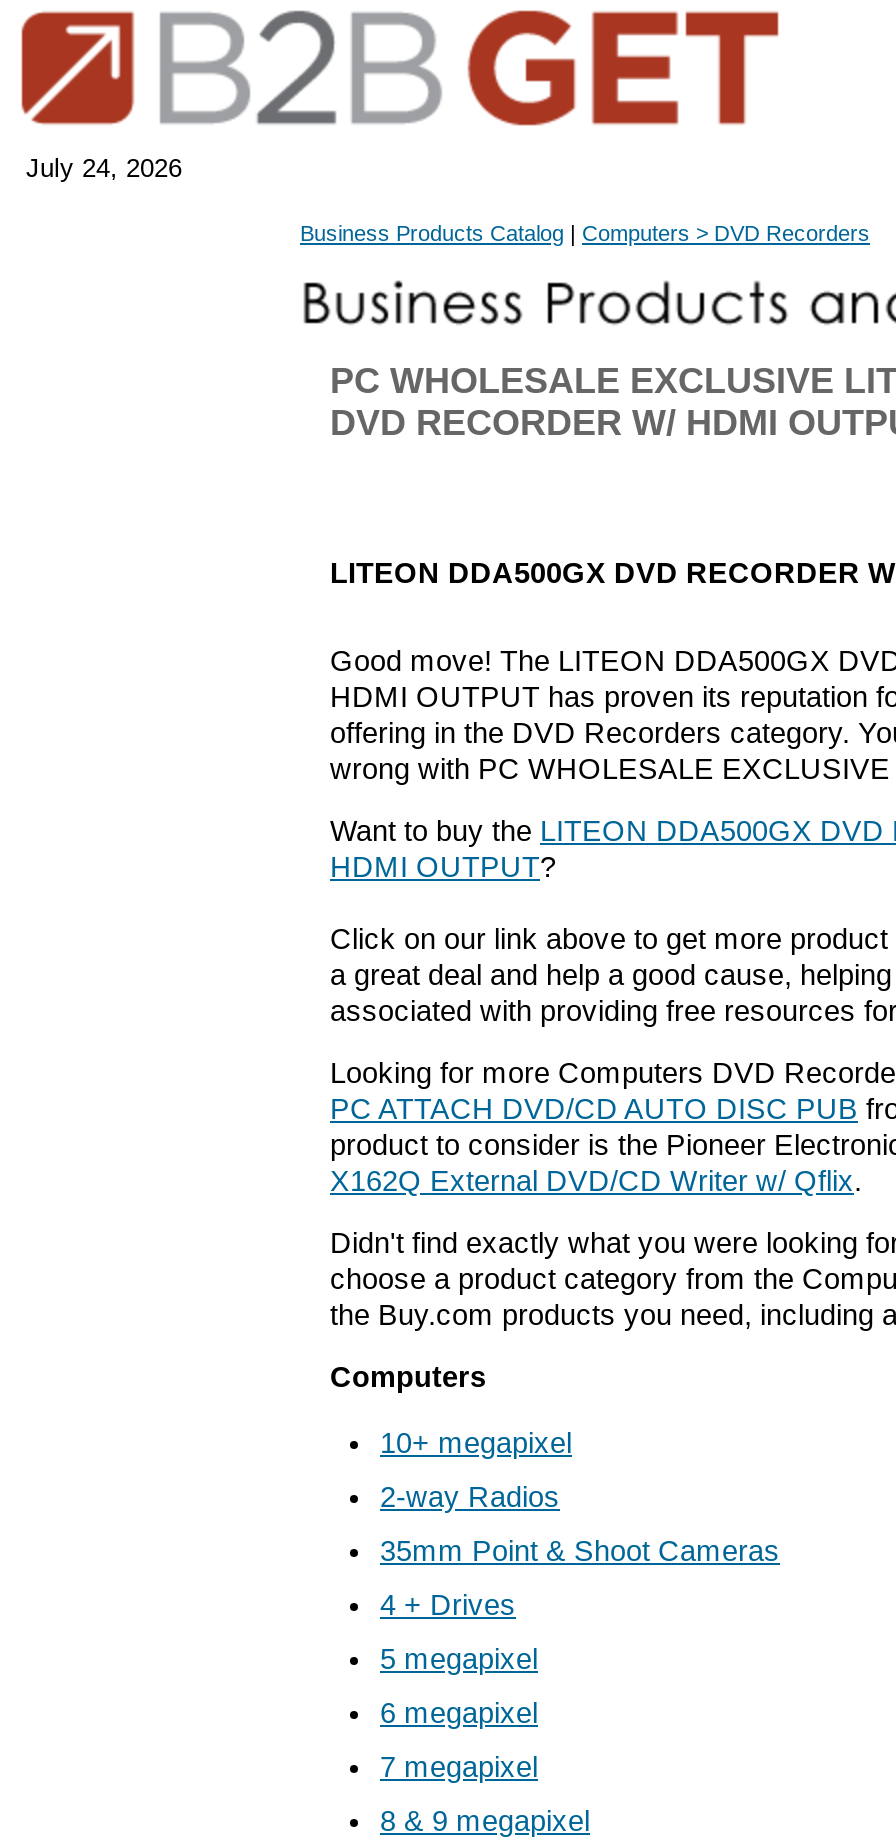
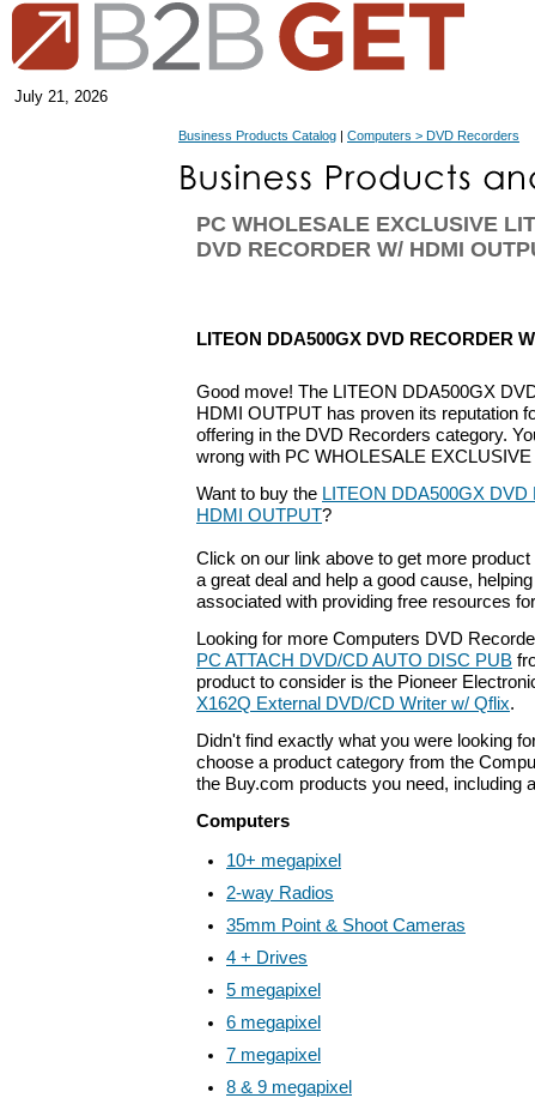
[26,153,182,183] July 24, 2026 -> [14,88,108,105] July 21, 2026

